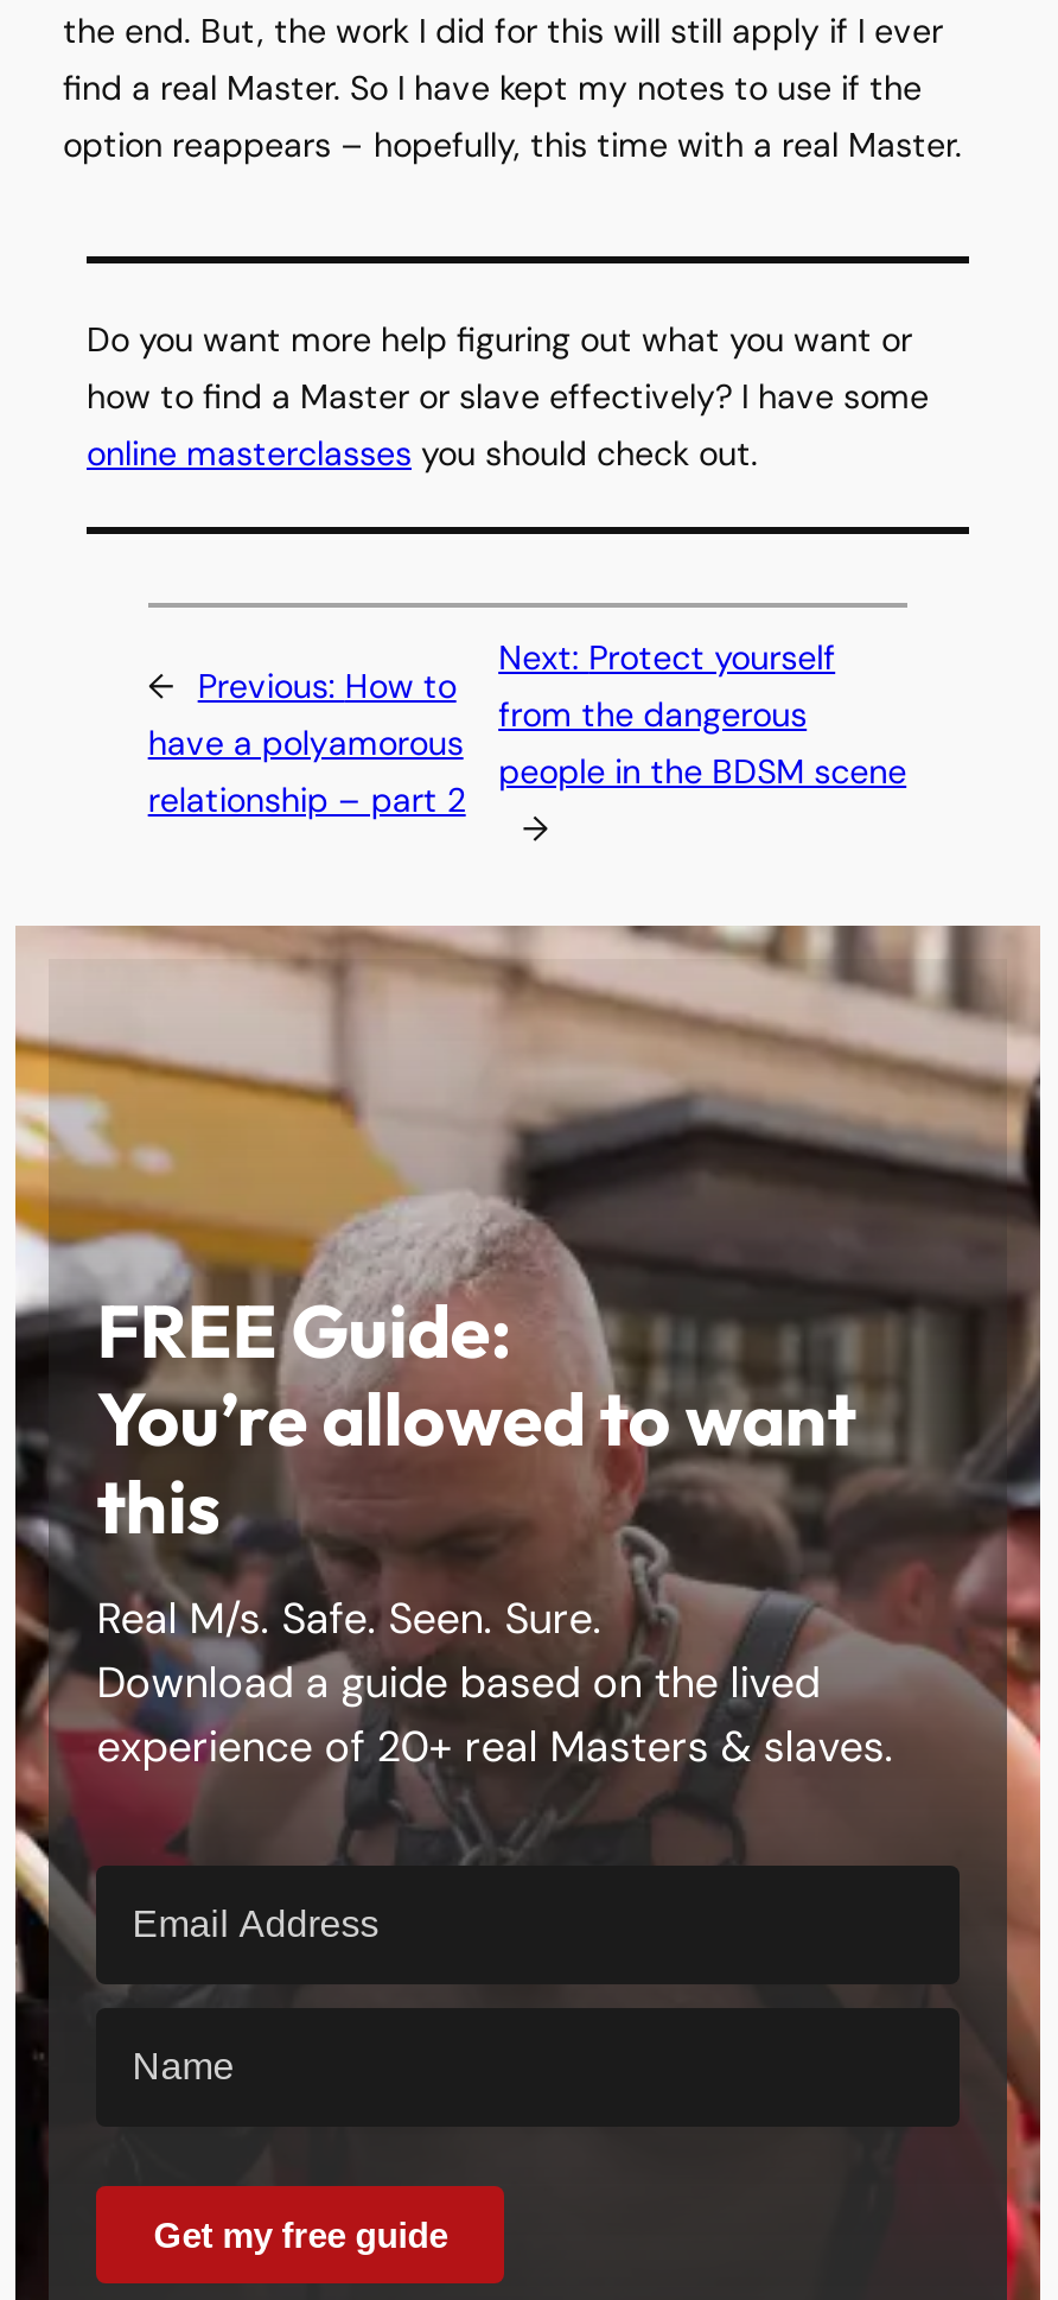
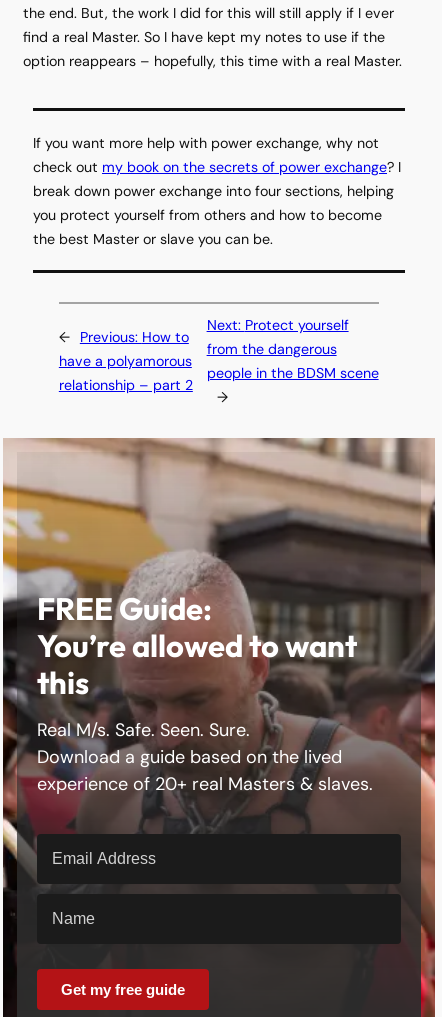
[87,317,929,474] Do you want more help figuring out what you want or | how to find a Master or slave effectively? I have some | online masterclasses you should check out. -> [33,133,401,247] If you want more help with power exchange, why not | check out my book on the secrets of power exchange? I | break down power exchange into four sections, helping | you protect yourself from others and how to become | the best Master or slave you can be.

